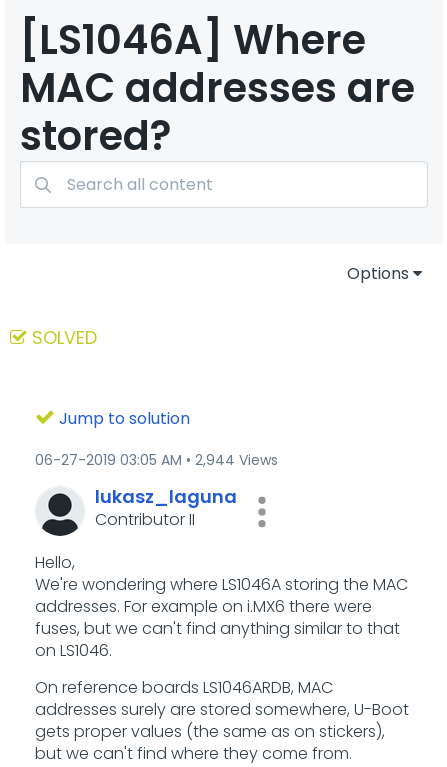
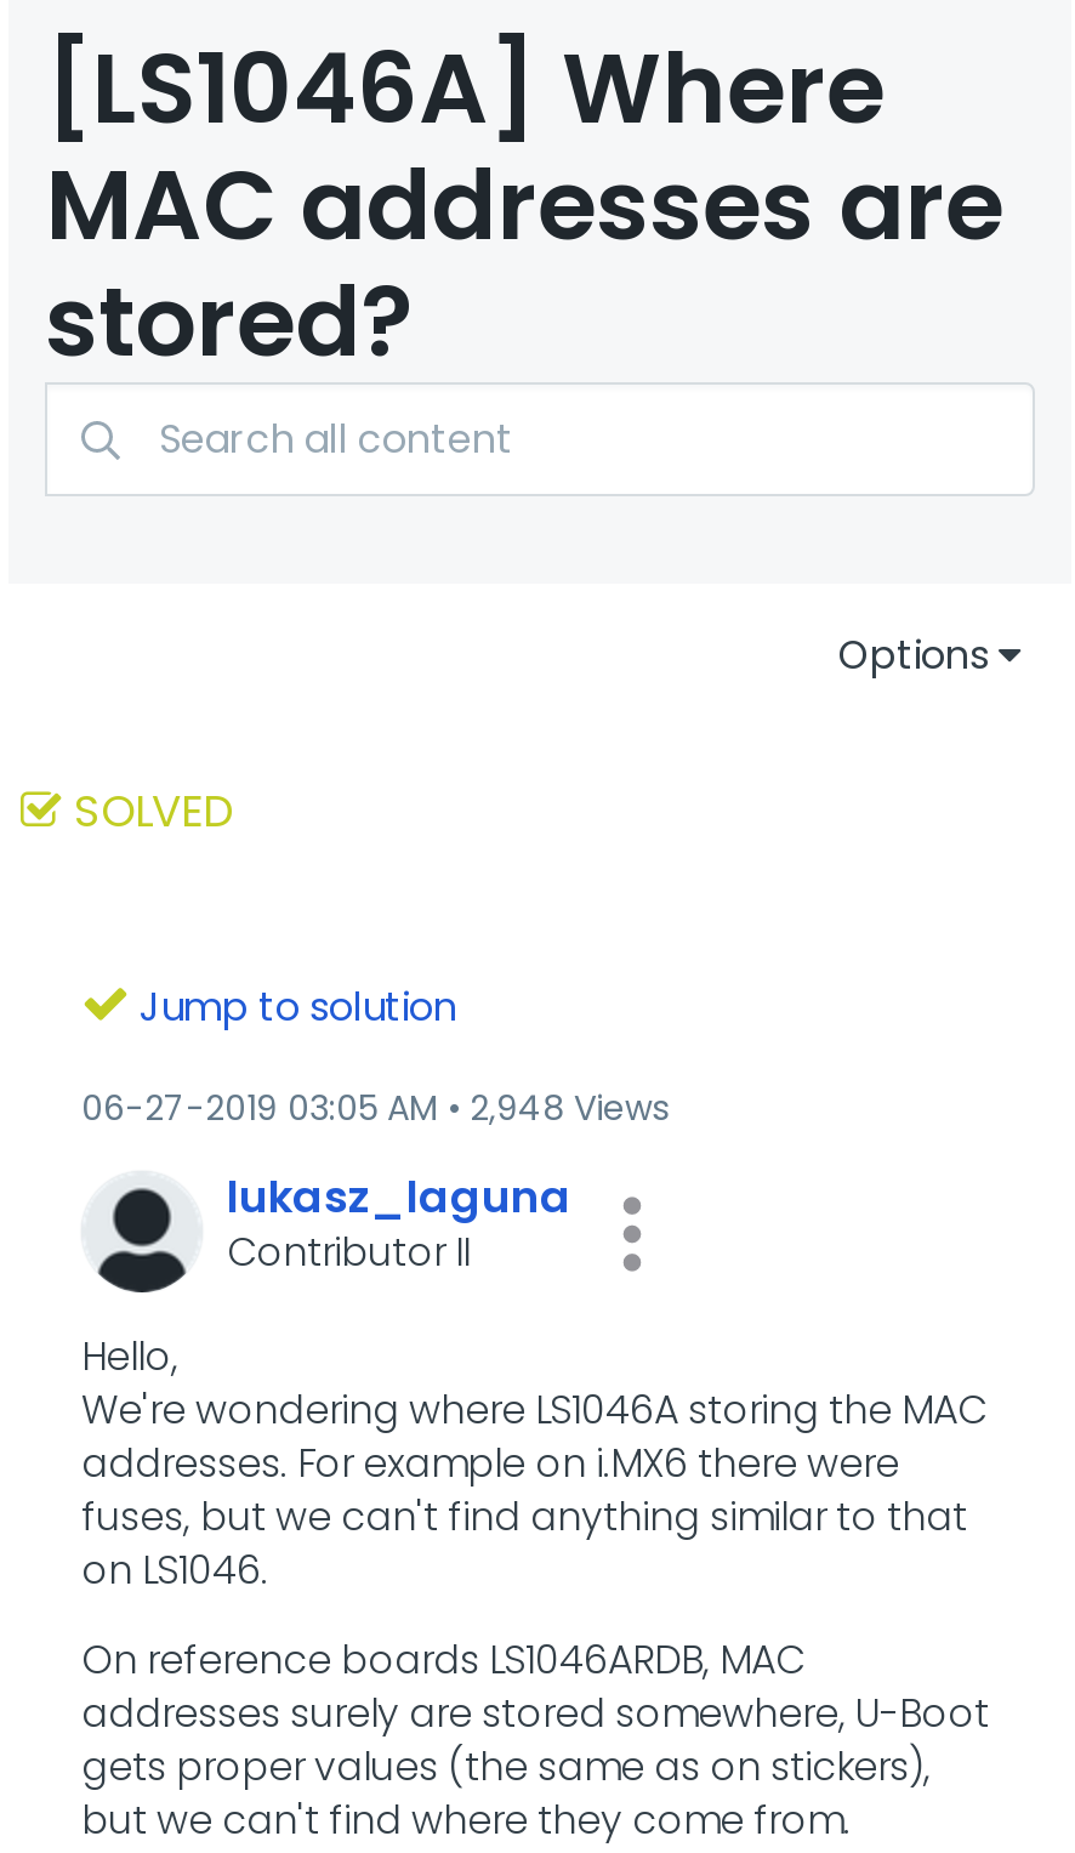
[35,450,278,470] 06-27-2019 03:05 AM 2,944 Views -> [81,1084,669,1132] 06-27-2019 03:05 AM 2,948 Views

